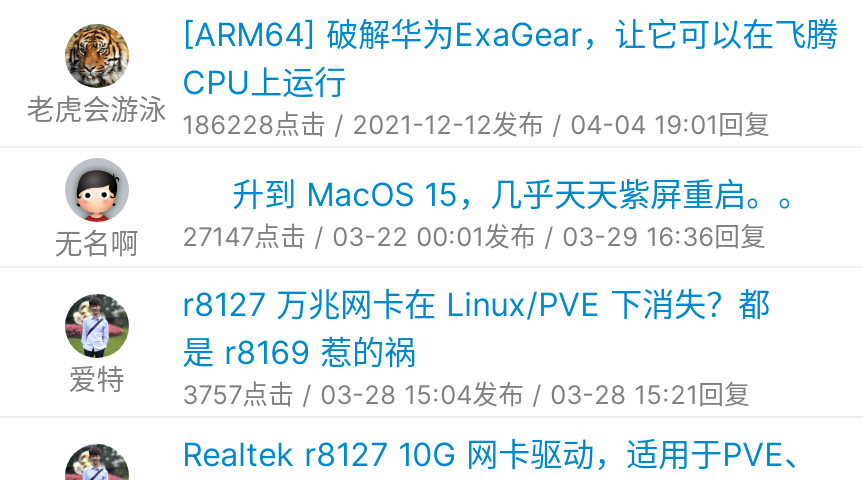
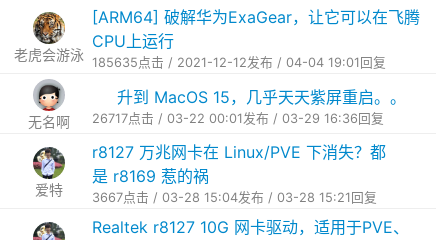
[182,110,770,140] 186228点击 / 2021-12-12发布 / 04-04 19:01回复 -> [92,55,386,70] 185635点击 / 2021-12-12发布 / 04-04 19:01回复
[182,221,766,251] 27147点击 / 03-22 00:01发布 / 03-29 16:36回复 -> [92,111,384,126] 26717点击 / 03-22 00:01发布 / 03-29 16:36回复
[182,380,750,410] 3757点击 / 03-28 15:04发布 / 03-28 15:21回复 -> [92,190,377,205] 3667点击 / 03-28 15:04发布 / 03-28 15:21回复

